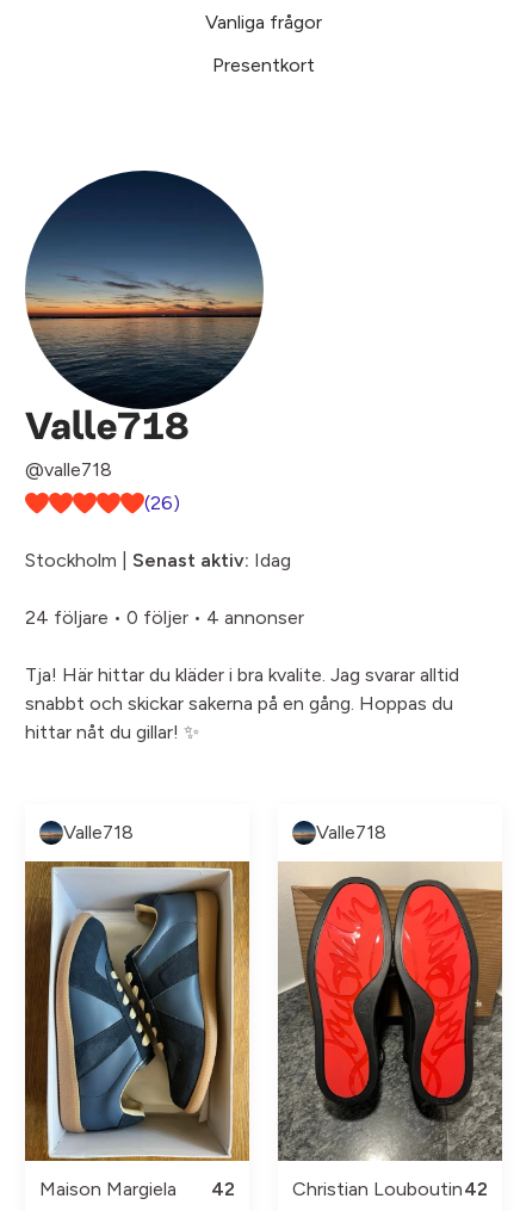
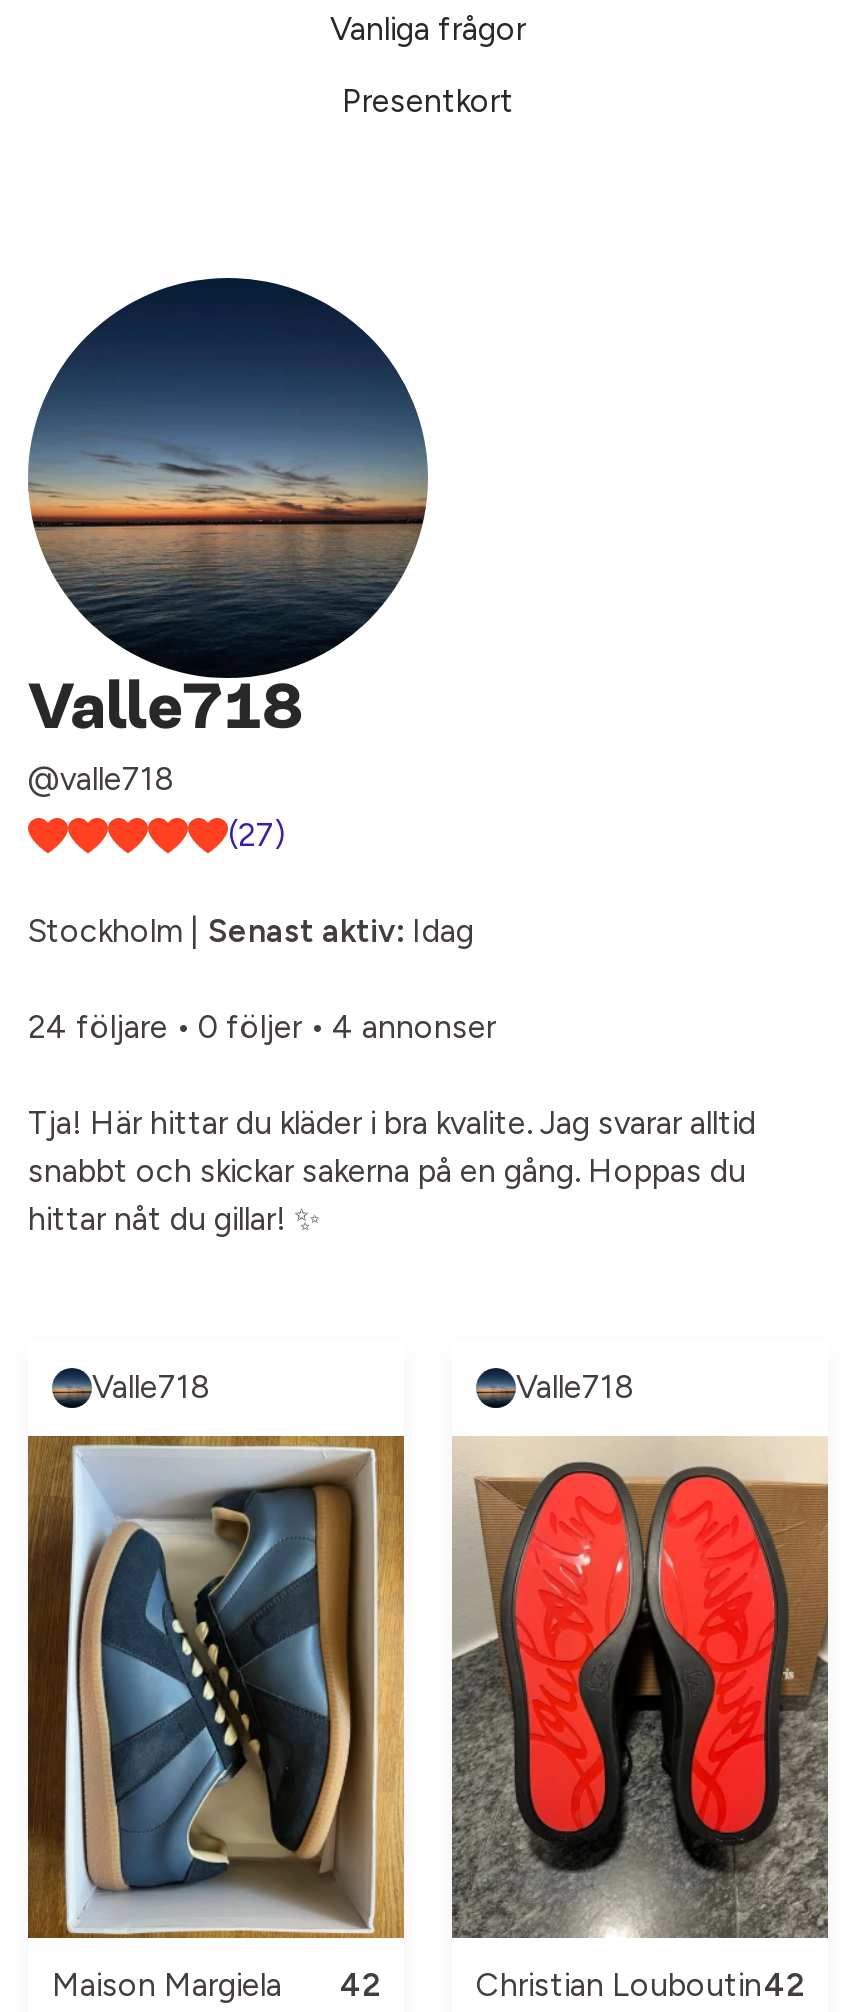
[144,492,180,514] (26) -> [228,816,286,854] (27)

